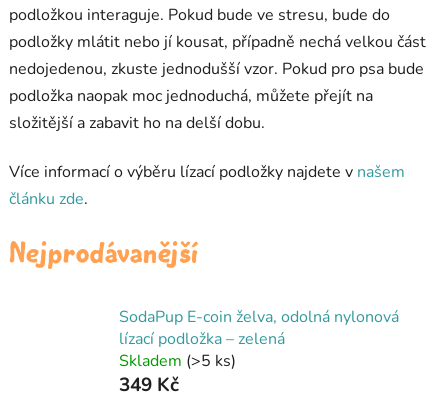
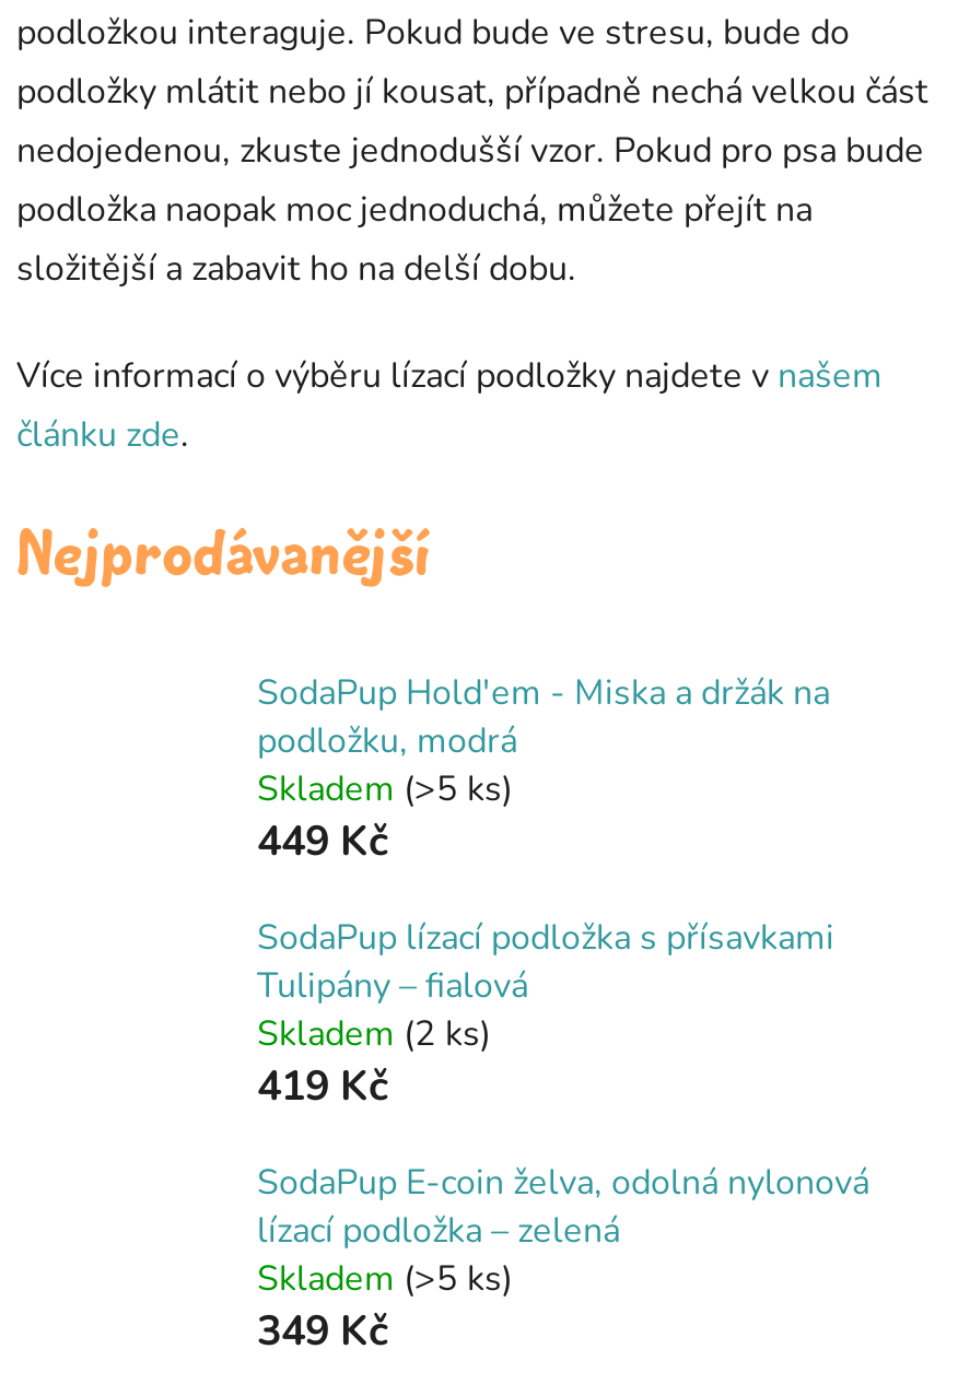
none -> [257,669,834,1115] SodaPup Hold'em - Miska a držák na | podložku, modrá | Skladem (>5 ks) | 449 Kč | SodaPup lízací podložka s přísavkami | Tulipány – fialová | Skladem (2 ks) | 419 Kč

